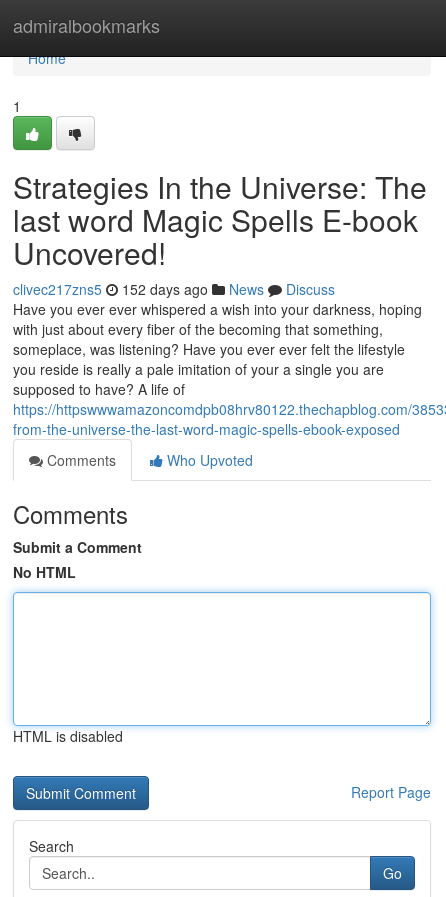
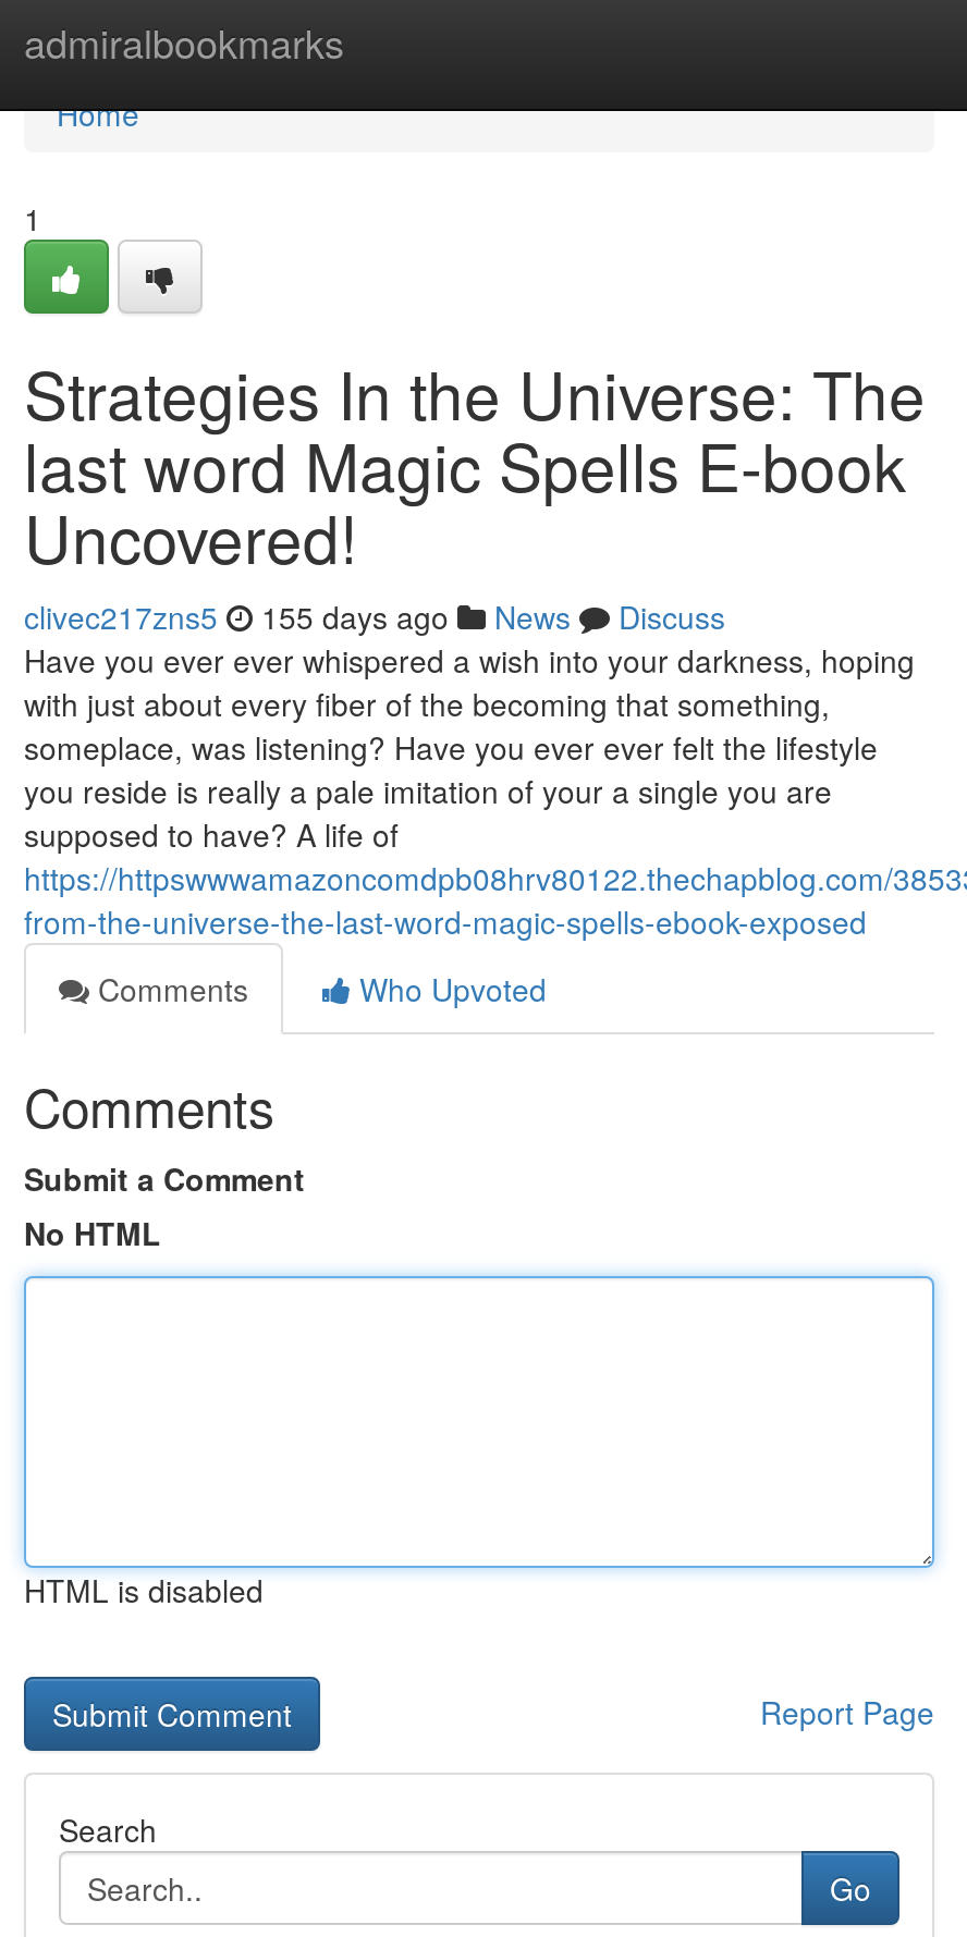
[13,279,335,299] clivec217zns5 152 days ago News Discuss -> [24,594,725,638] clivec217zns5 155 days ago News Discuss

